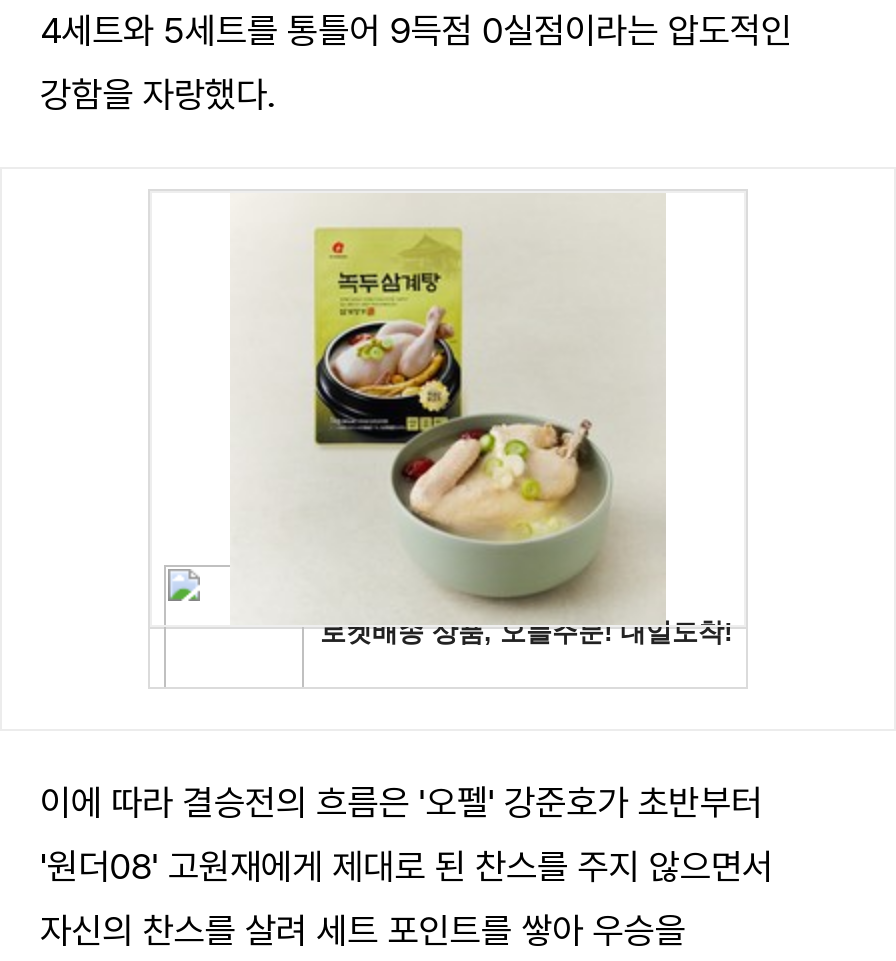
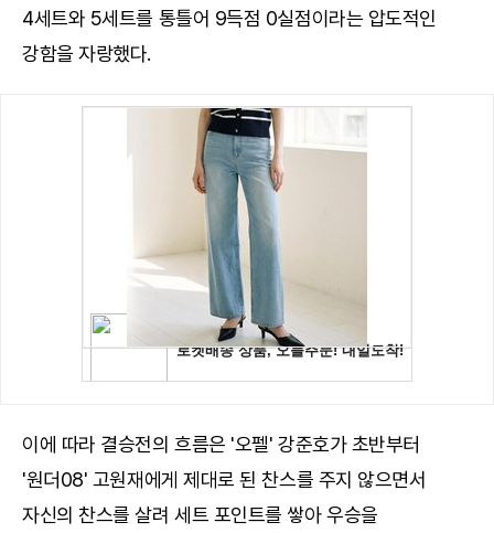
[232,193,664,627] [image] -> [129,107,366,348] [image]

